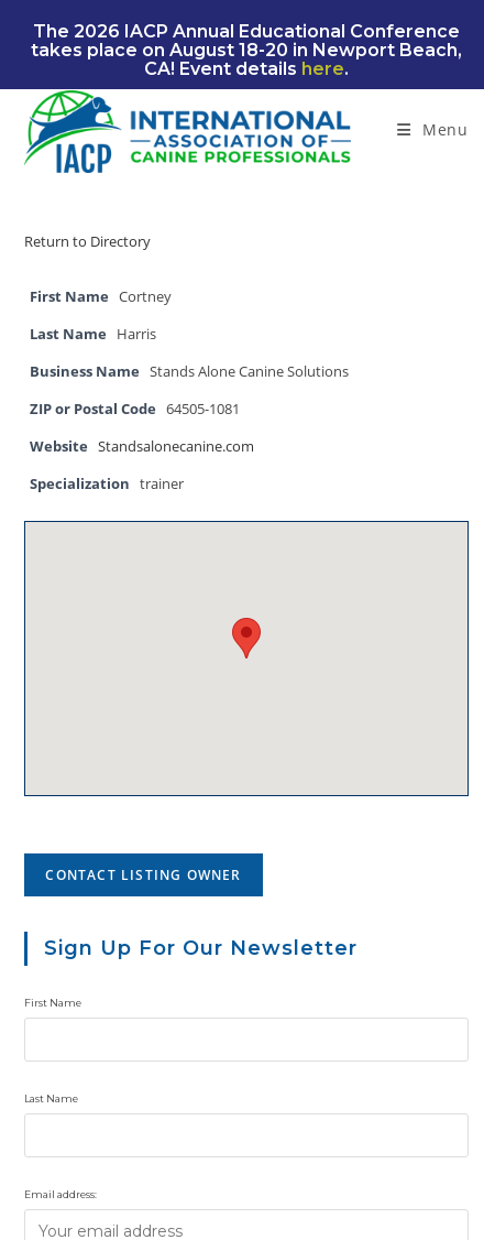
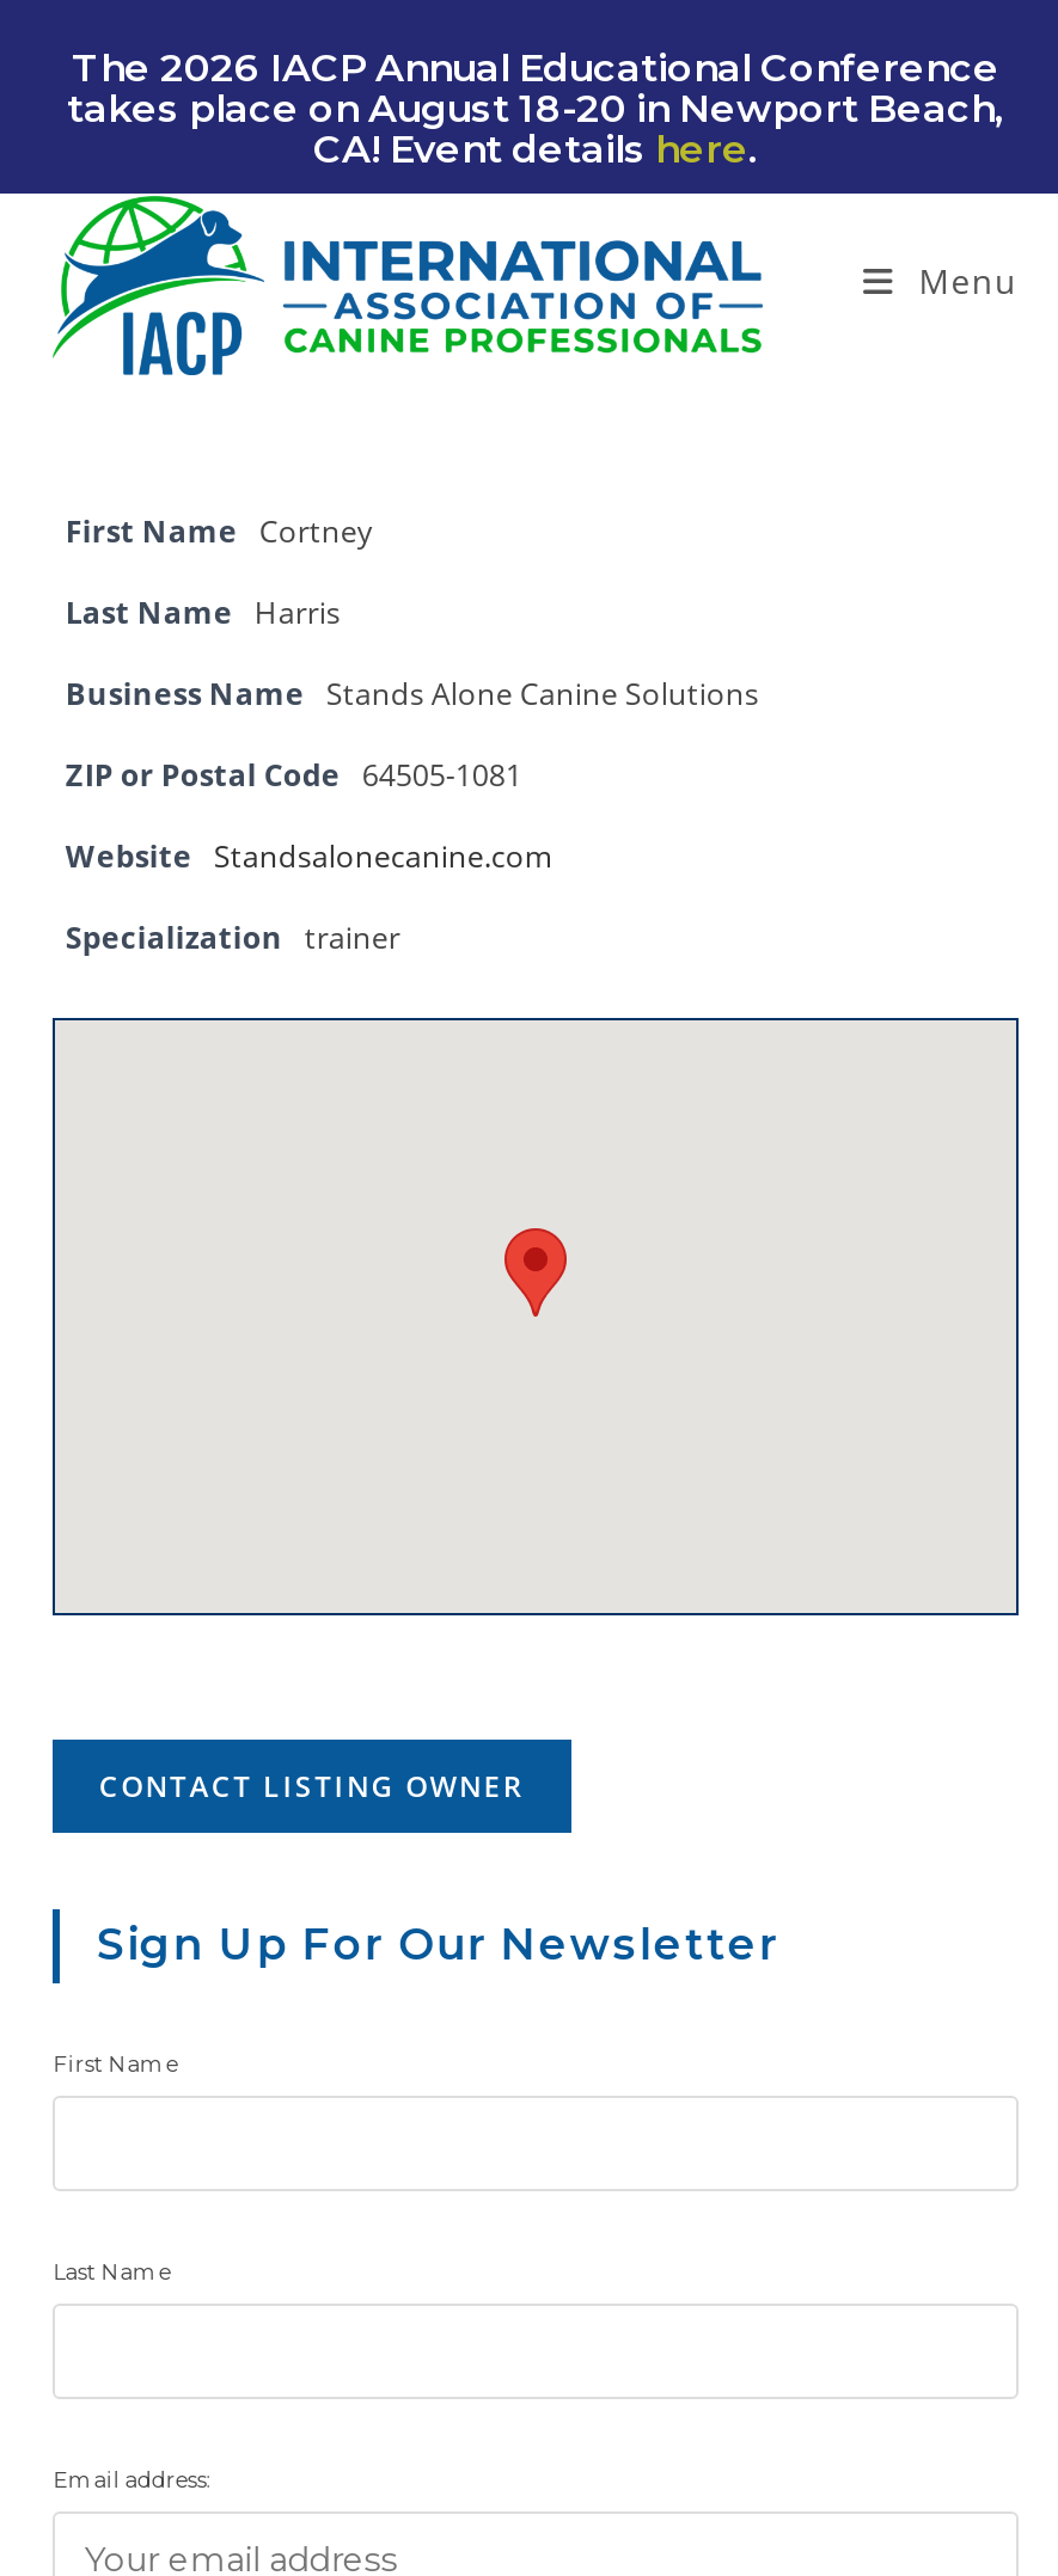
[25,231,151,251] Return to Directory -> none

